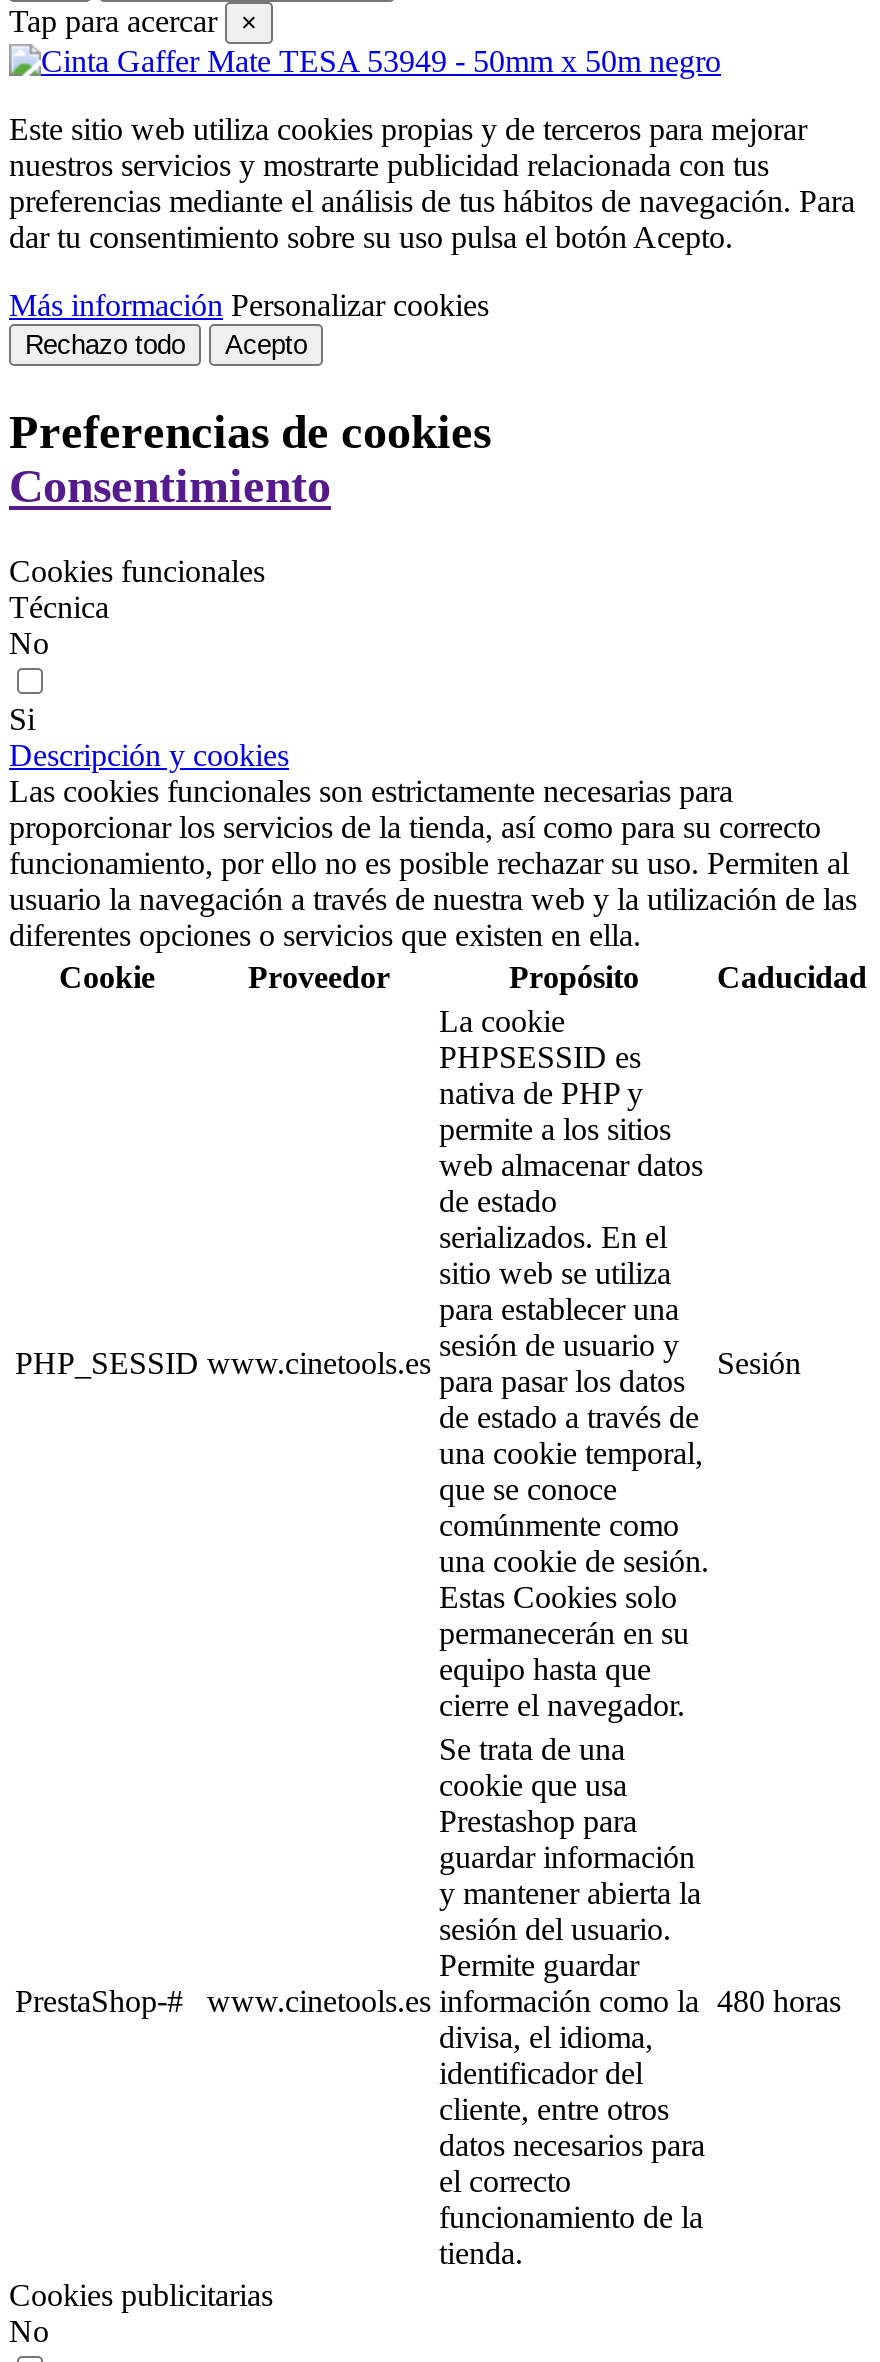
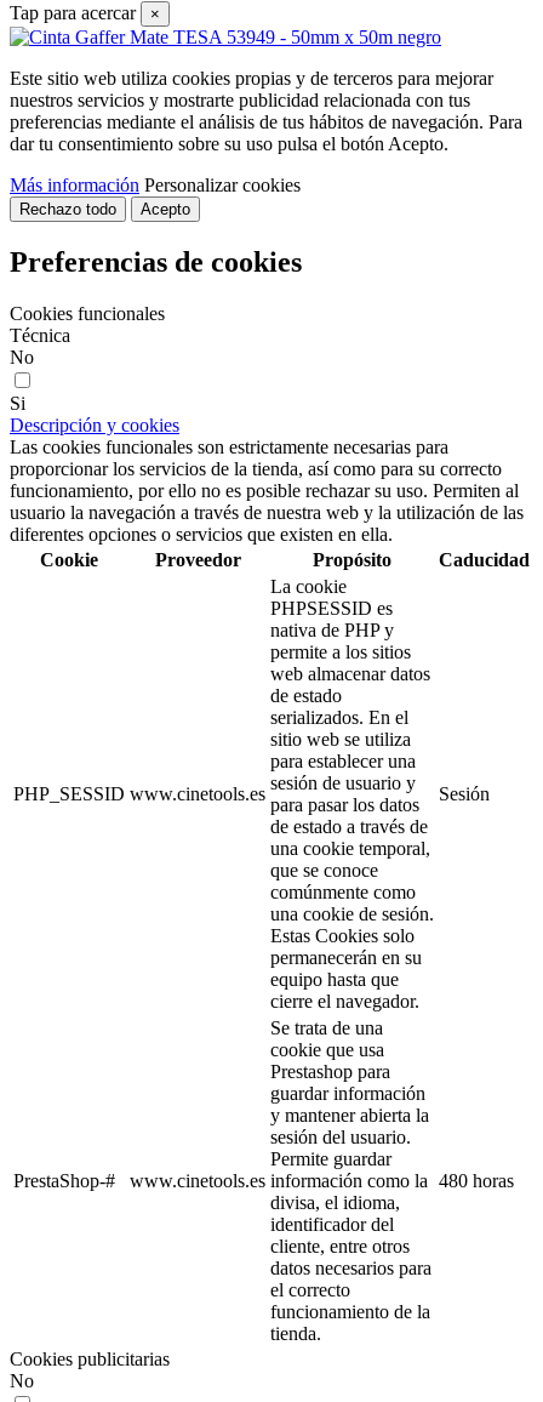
[9,460,331,512] Consentimiento -> none

